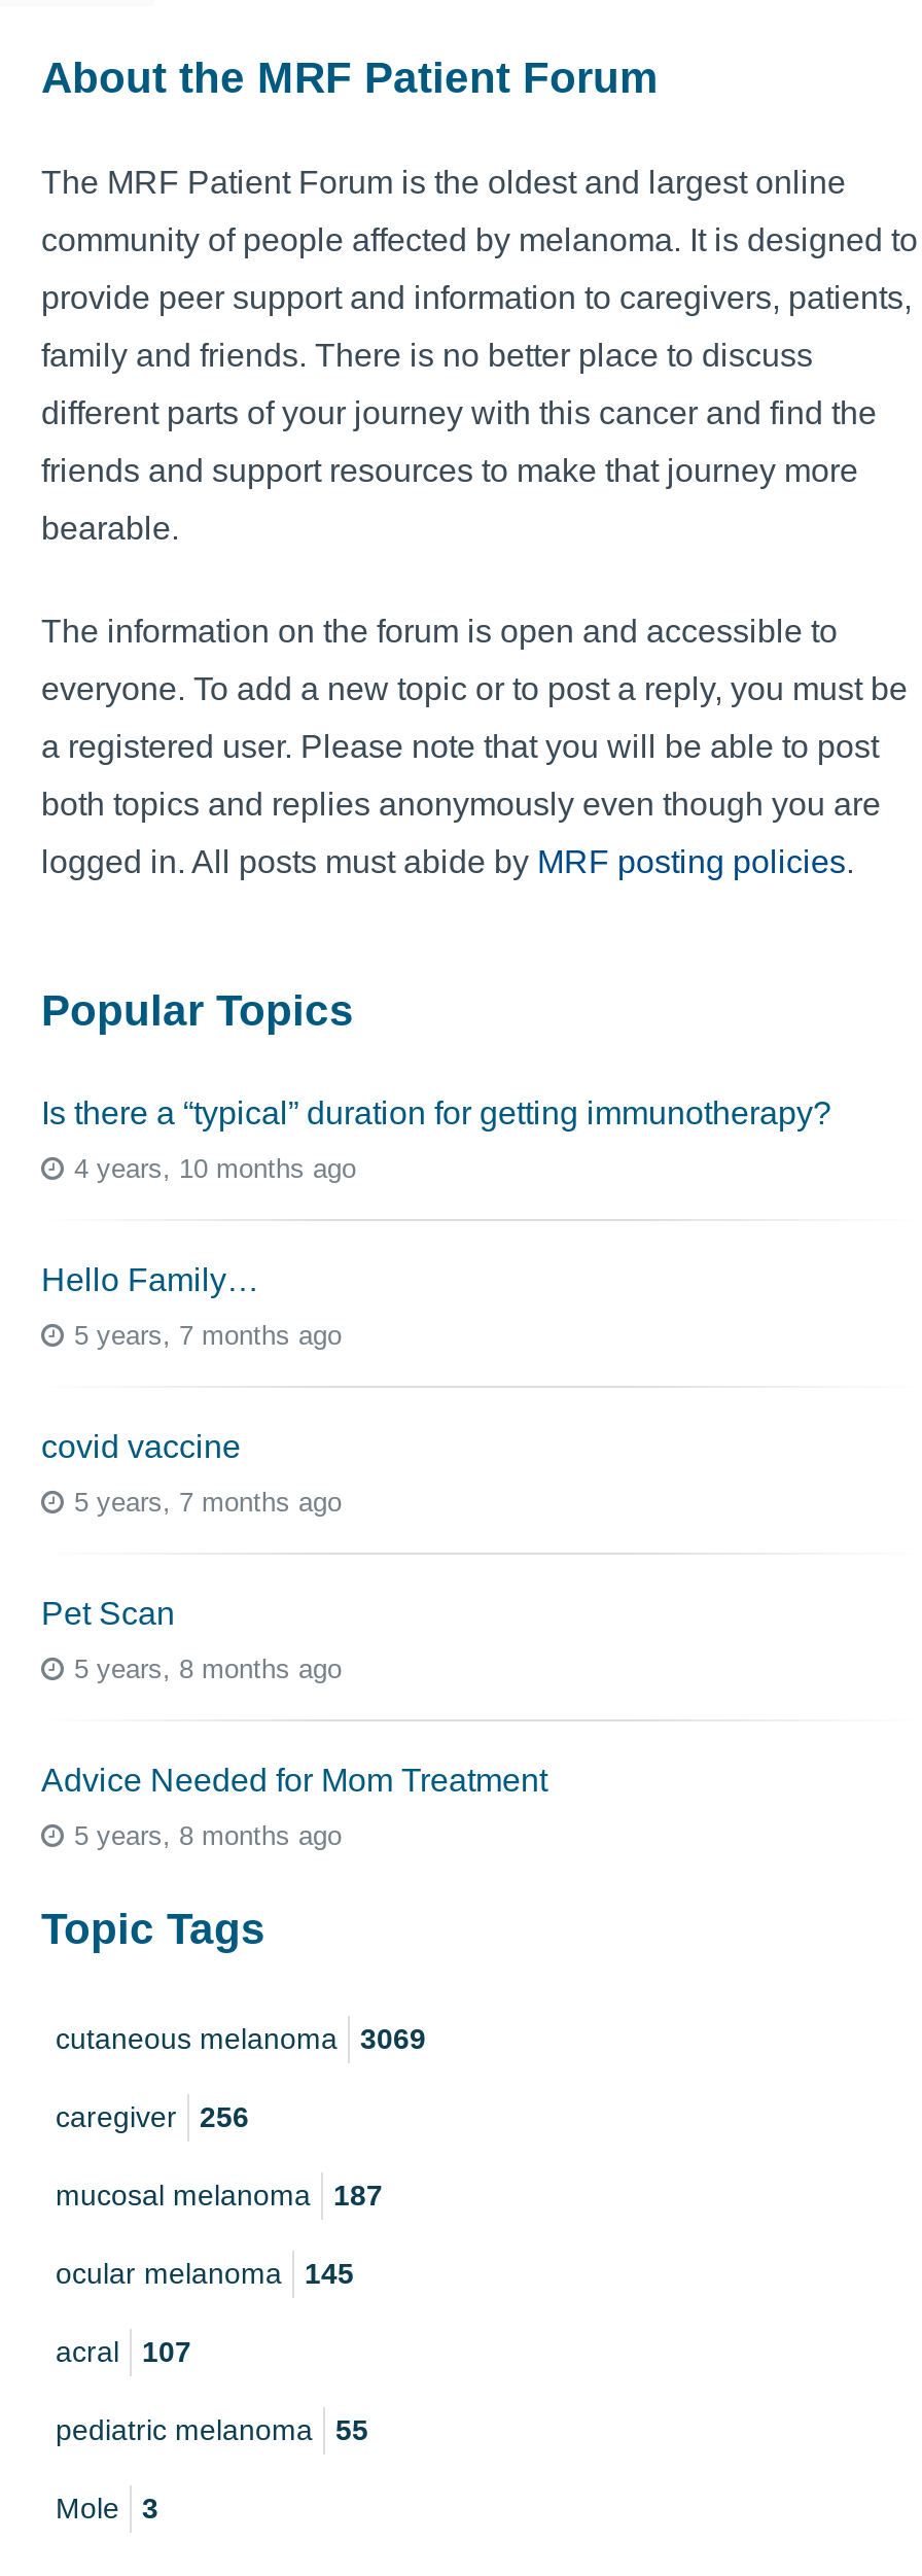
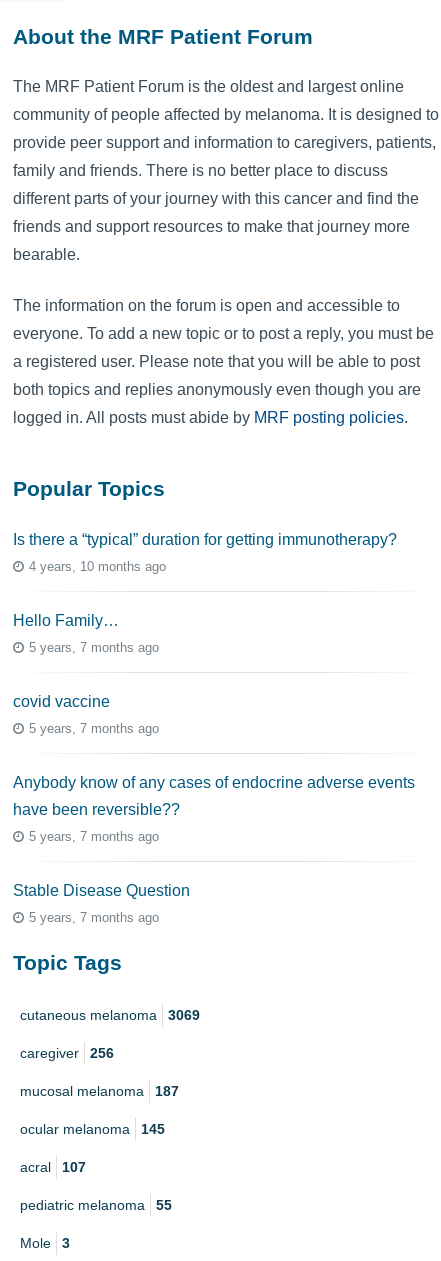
[41,1596,547,1851] Pet Scan | 5 years, 8 months ago | Advice Needed for Mom Treatment | 5 years, 8 months ago -> [13,774,415,925] Anybody know of any cases of endocrine adverse events | have been reversible?? | 5 years, 7 months ago | Stable Disease Question | 5 years, 7 months ago

